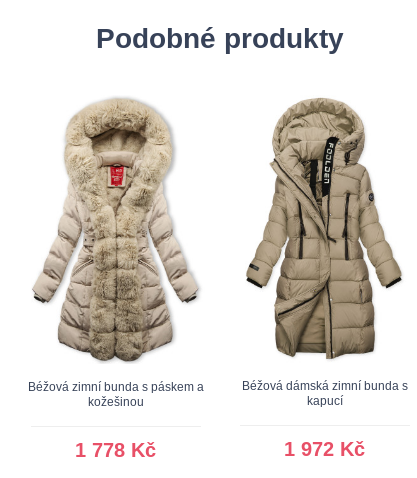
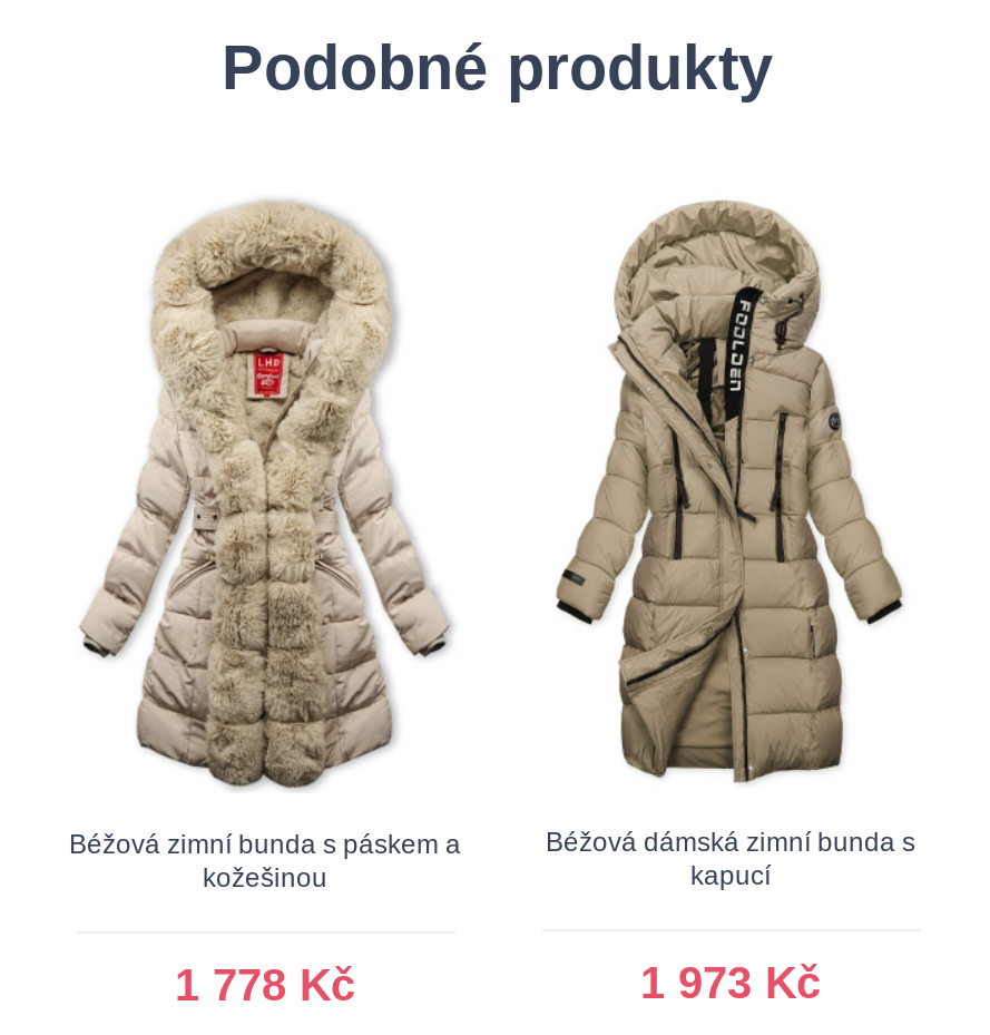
[284,438,365,460] 1 972 Kč -> [640,958,821,1007] 1 973 Kč

